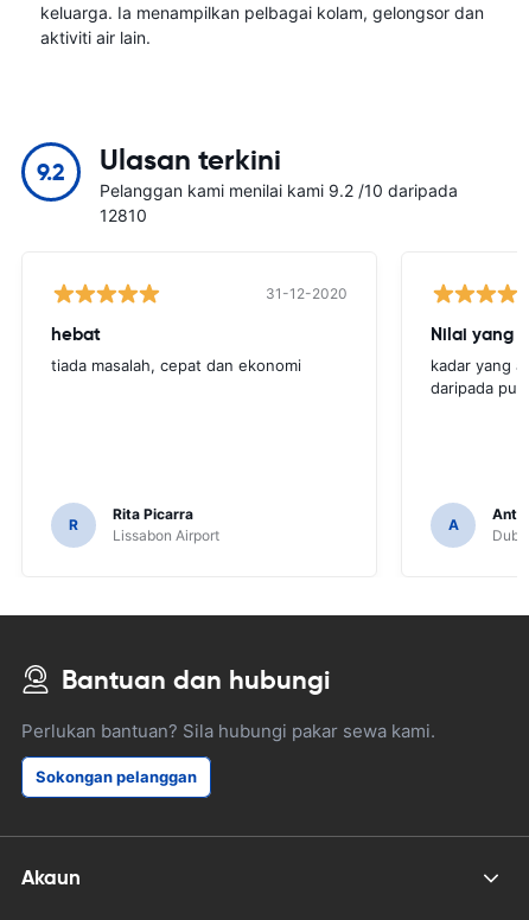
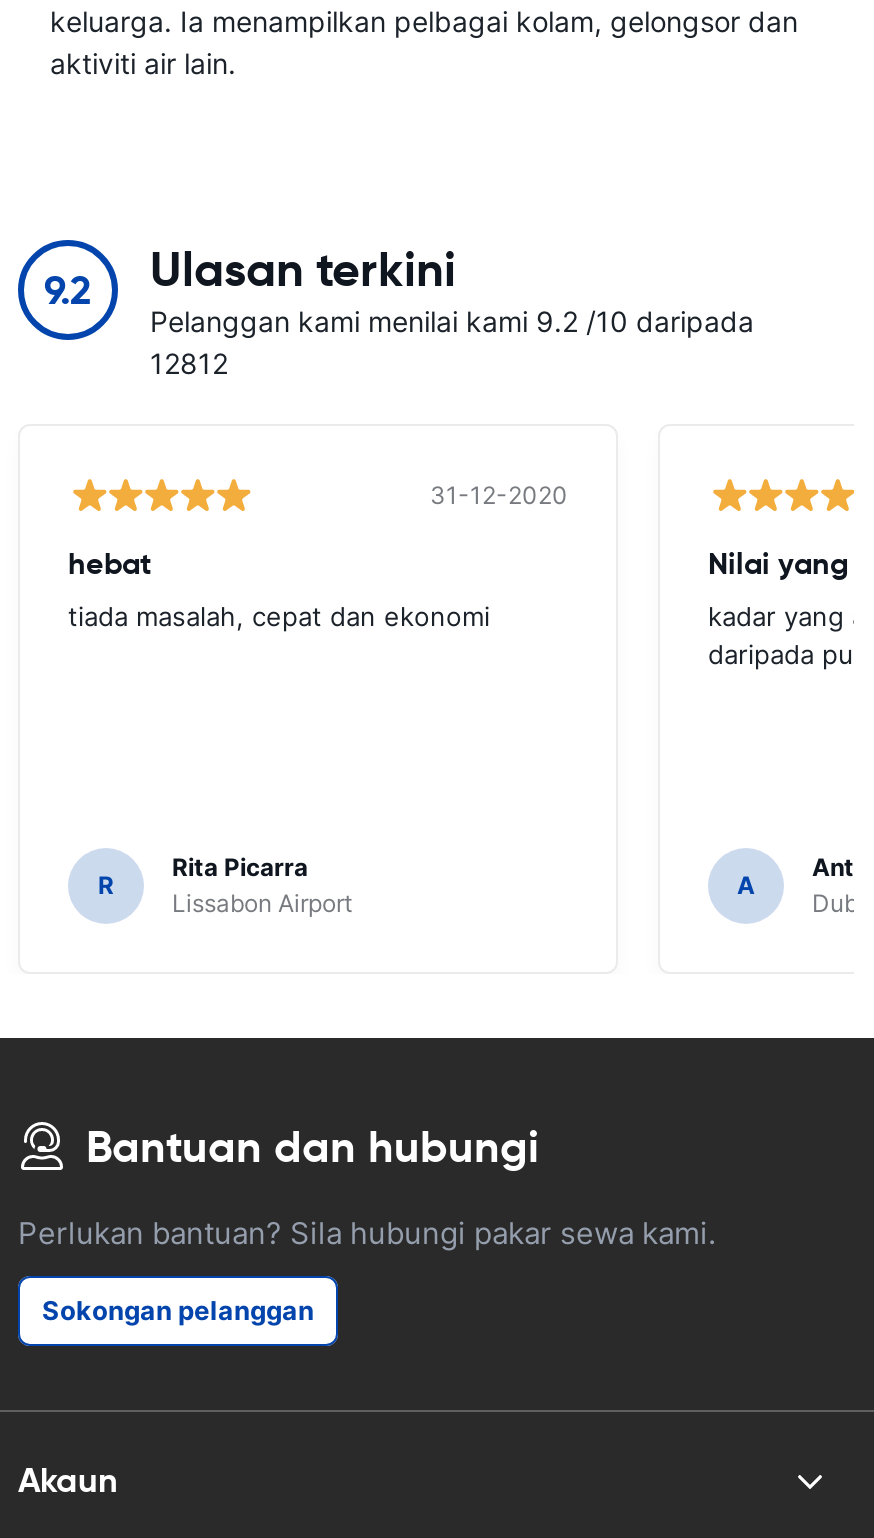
[100,205,147,225] 12810 -> [150,346,228,380] 12812

